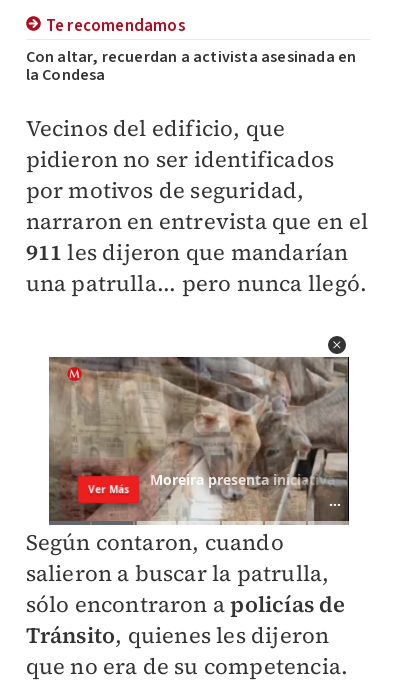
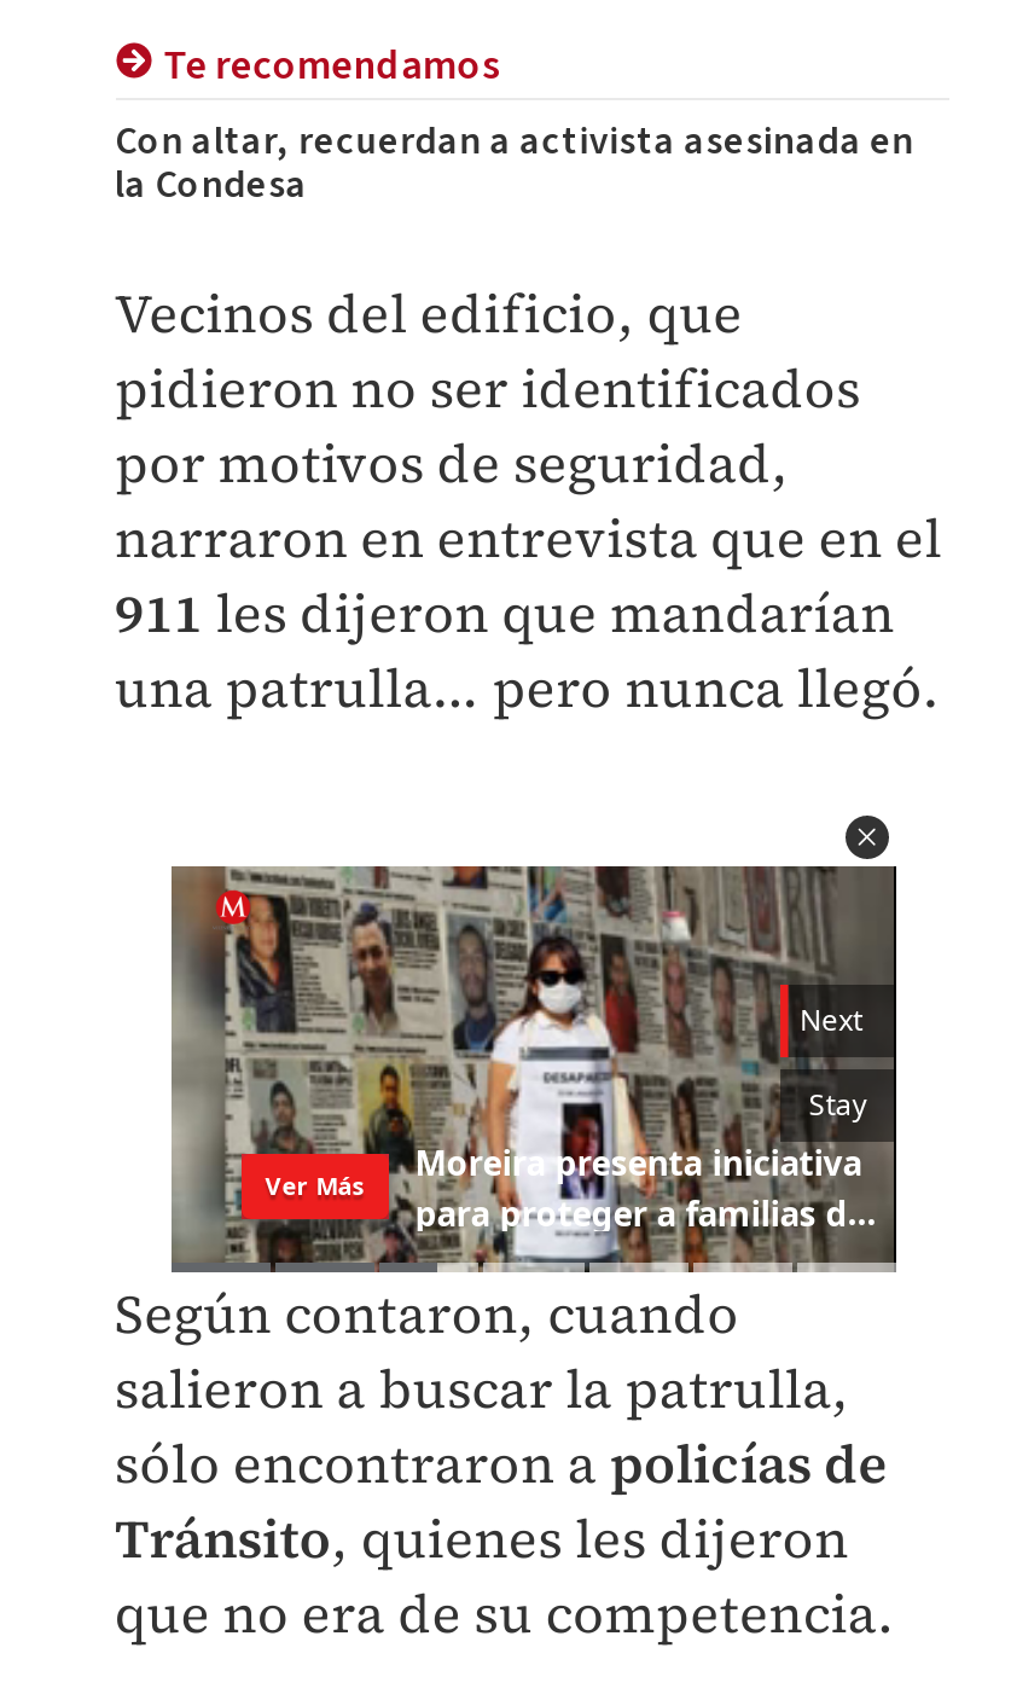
[49,356,349,525] [image] -> [172,866,896,1272] [image]

